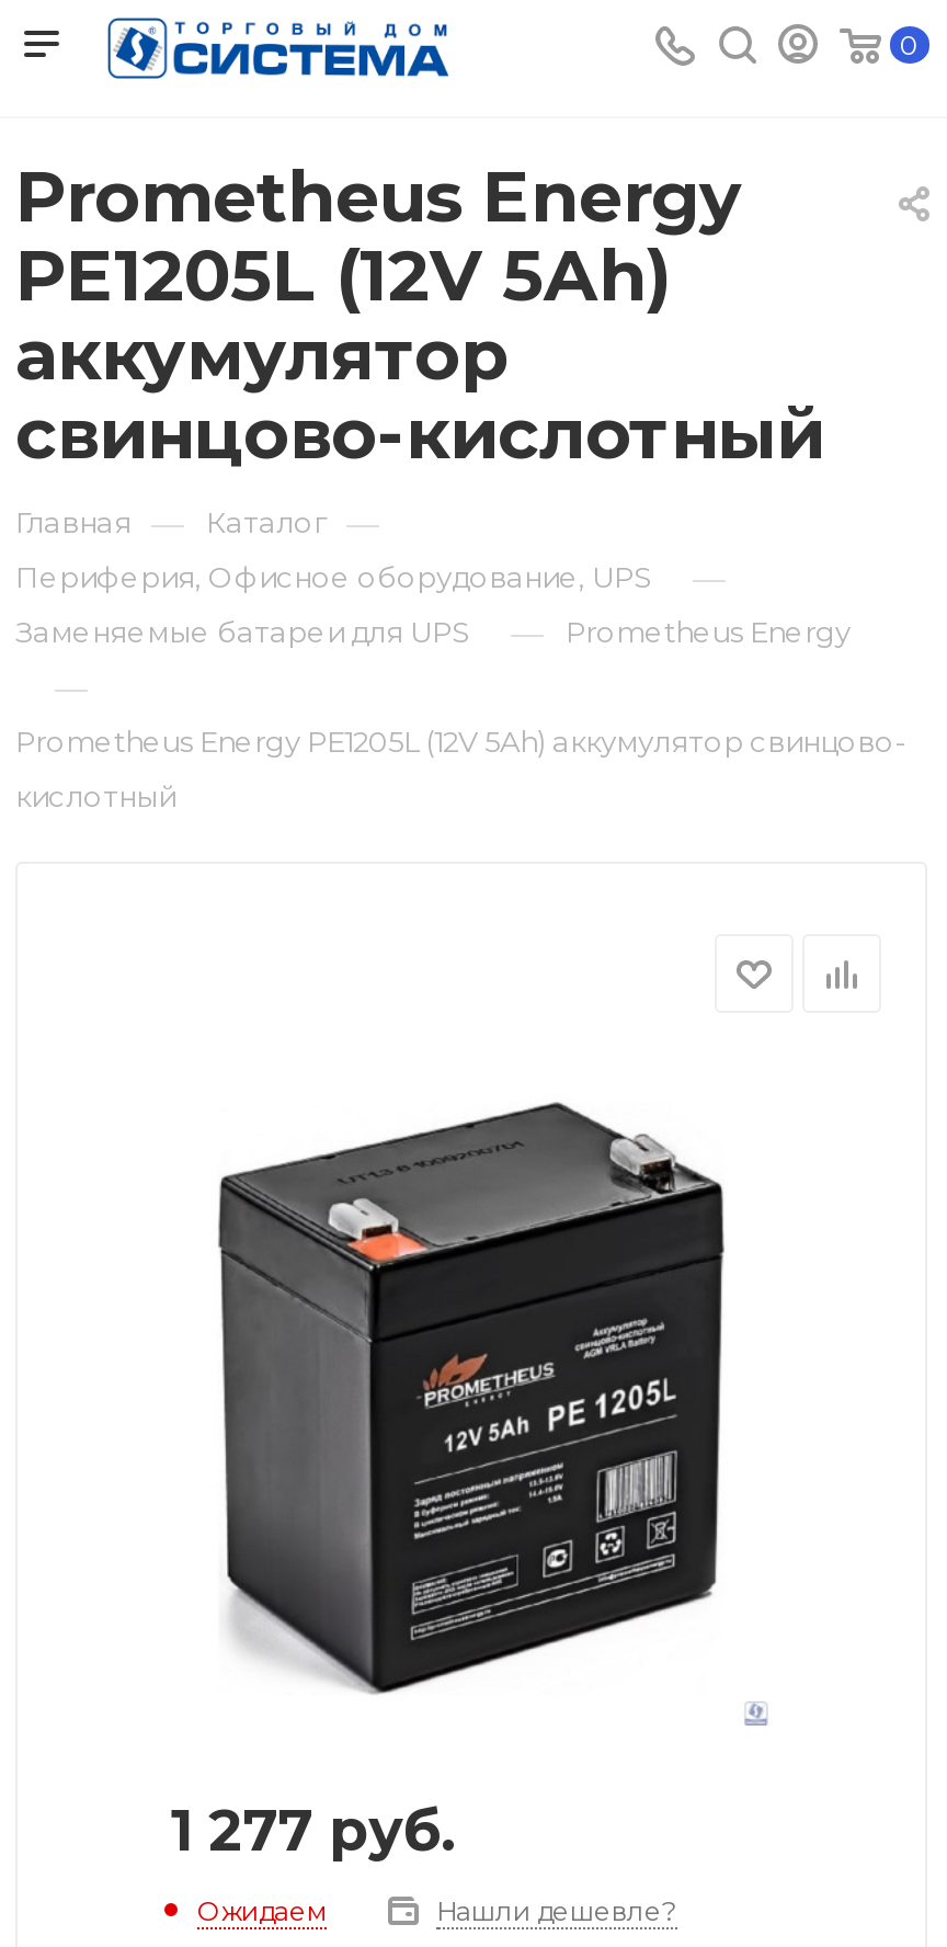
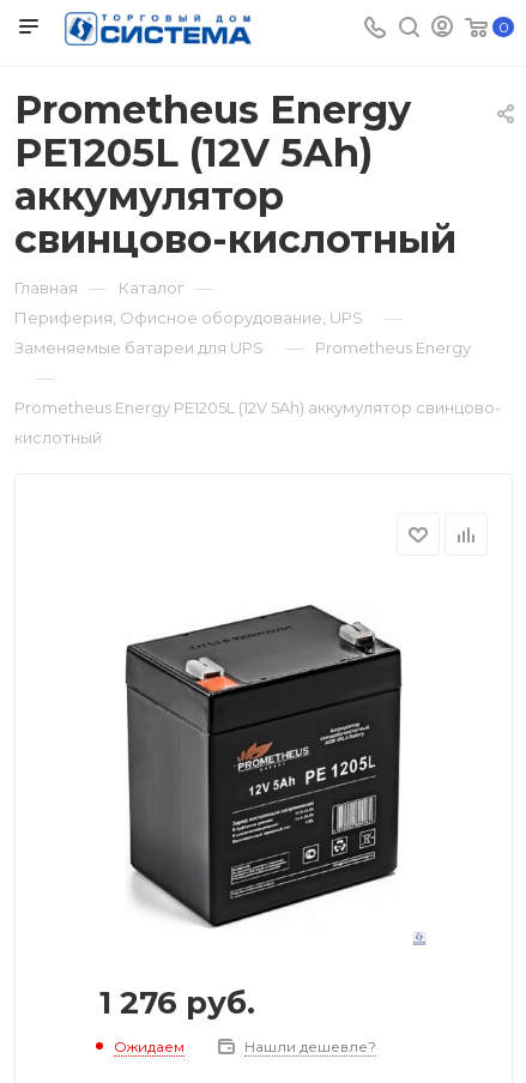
[171,1796,456,1866] 1 277 руб. -> [99,984,255,1022] 1 276 руб.

